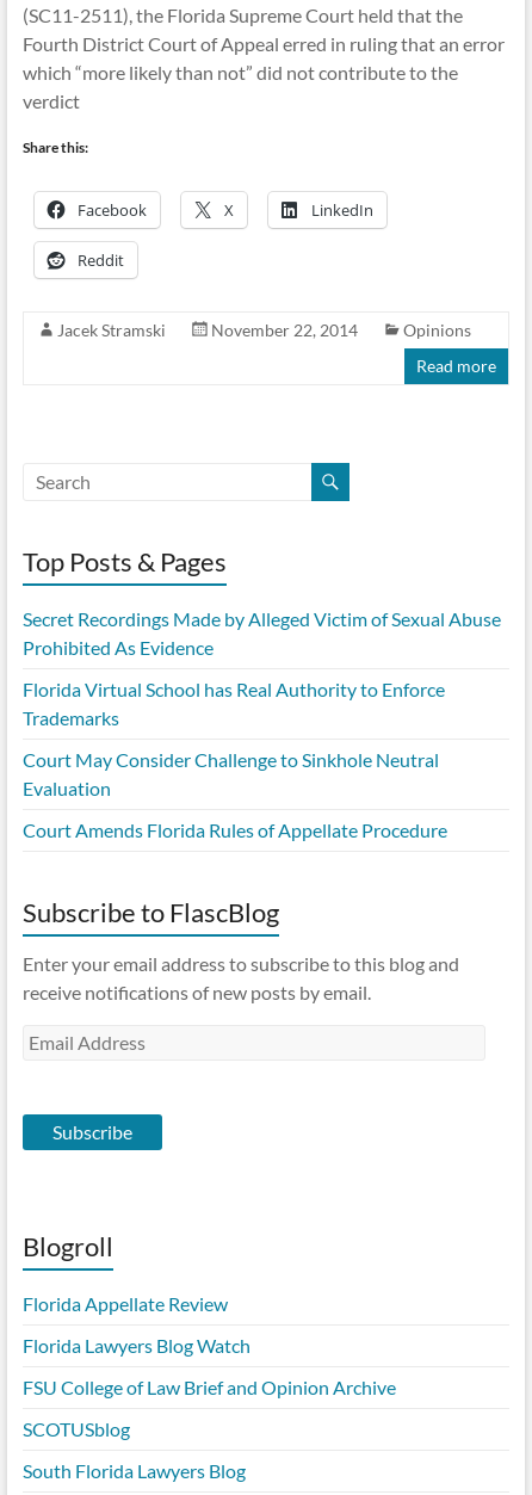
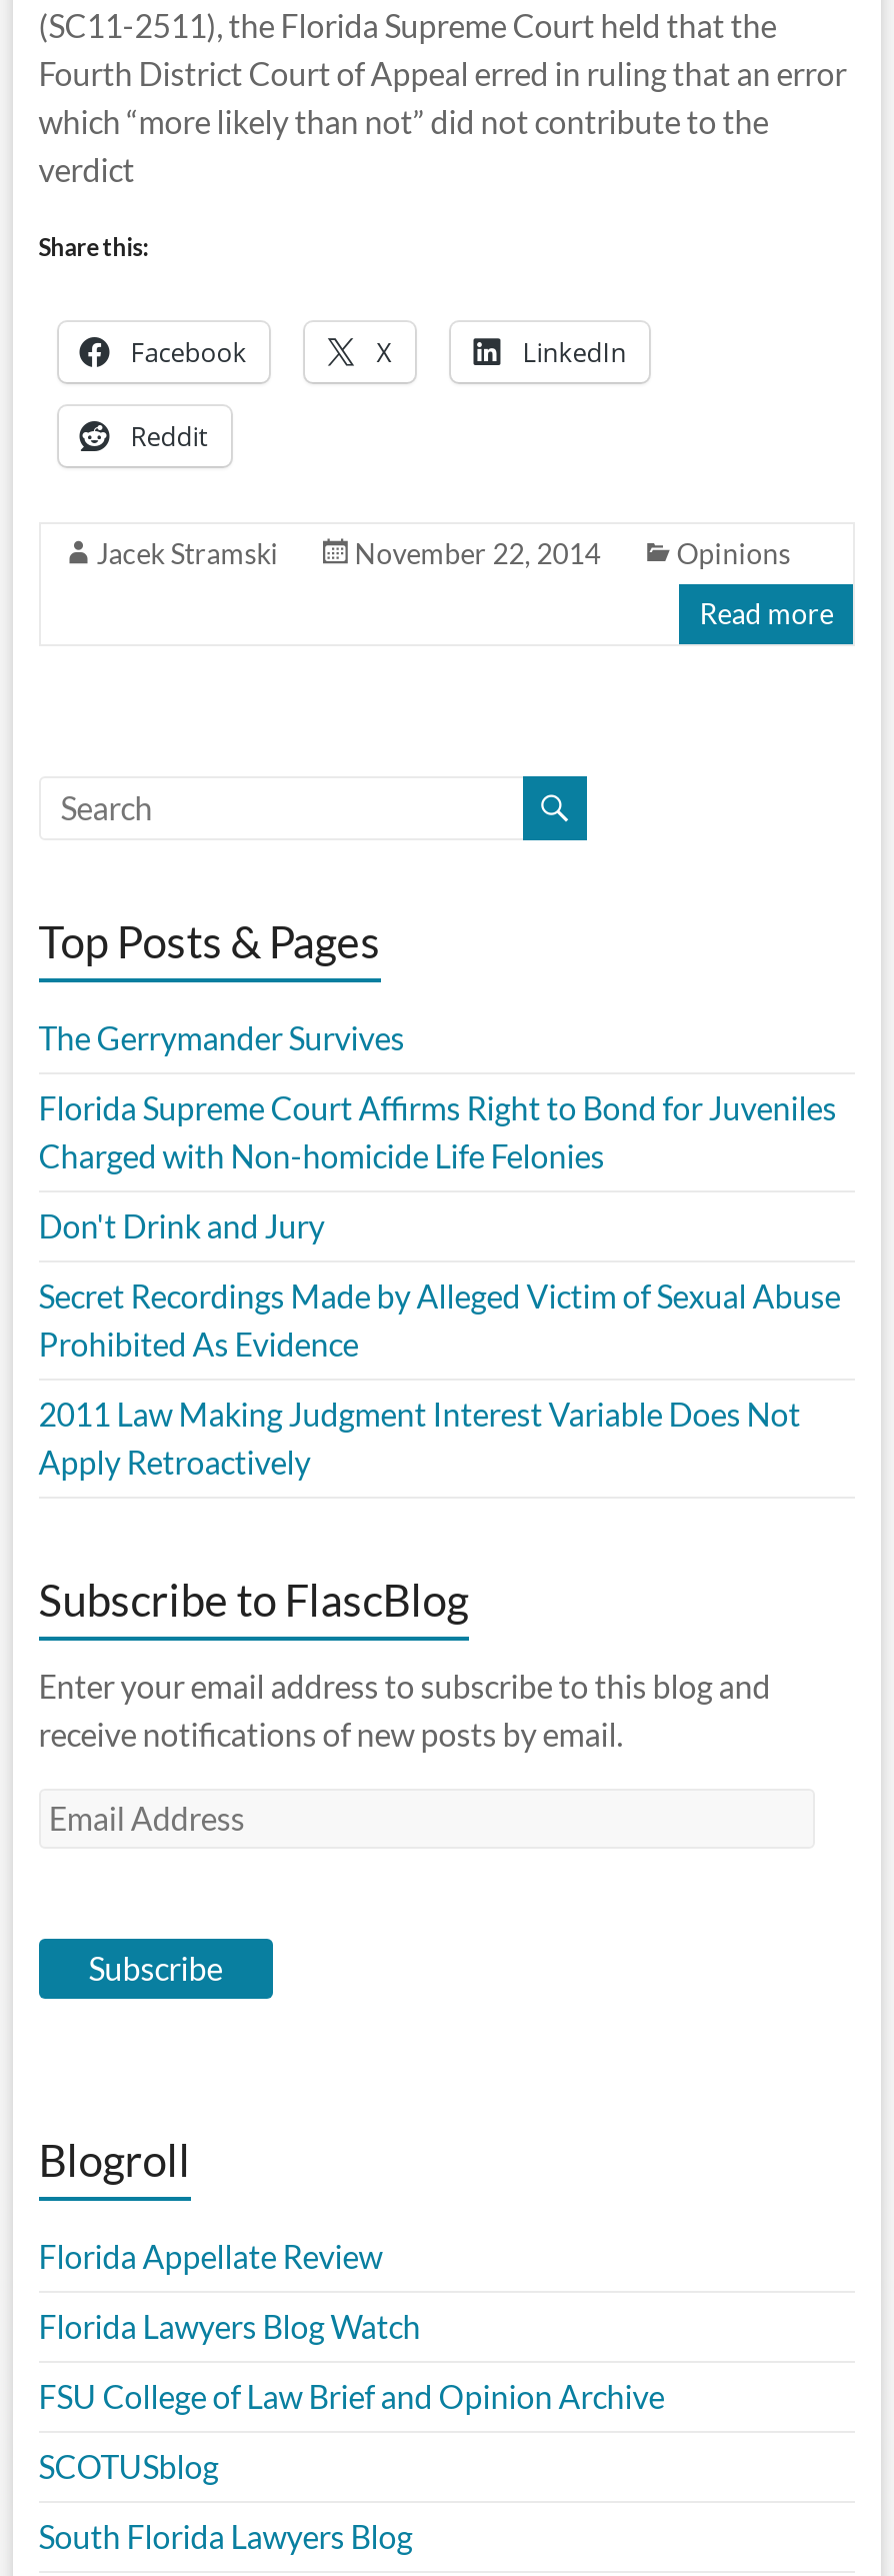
none -> [39,1018,837,1244] The Gerrymander Survives | Florida Supreme Court Affirms Right to Bond for Juveniles | Charged with Non-homicide Life Felonies | Don't Drink and Jury
moved [22,607,501,658] -> [39,1276,841,1362]: Secret Recordings Made by Alleged Victim of Sexual Abuse | Prohibited As Evidence
[22,677,447,841] Florida Virtual School has Real Authority to Enforce | Trademarks | Court May Consider Challenge to Sinkhole Neutral | Evaluation | Court Amends Florida Rules of Appellate Procedure -> [39,1394,801,1480] 2011 Law Making Judgment Interest Variable Does Not | Apply Retroactively

